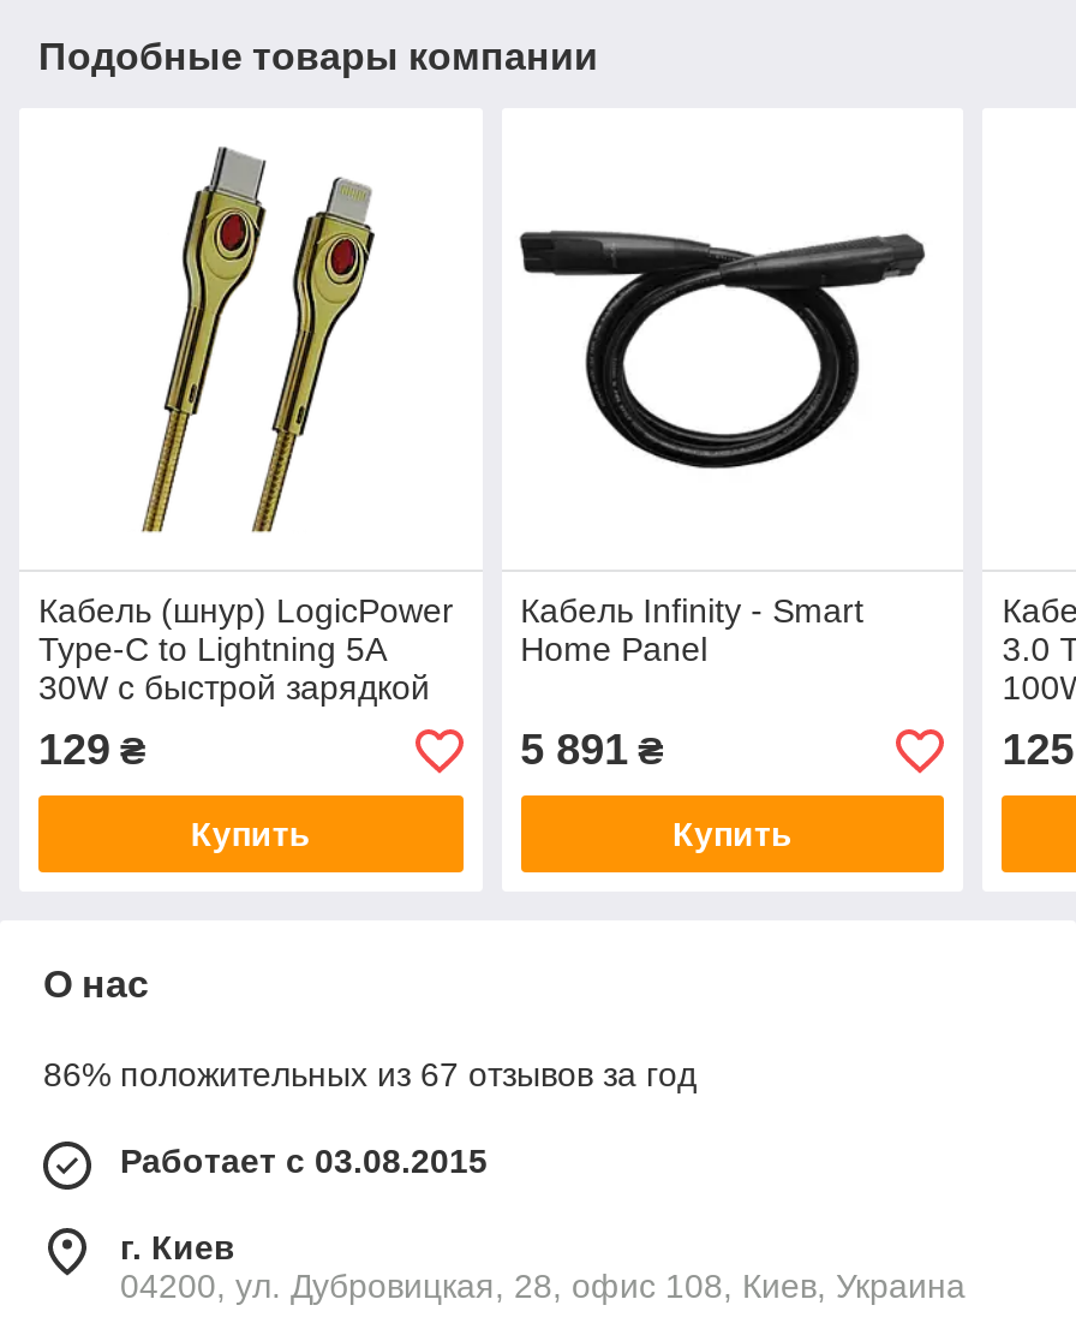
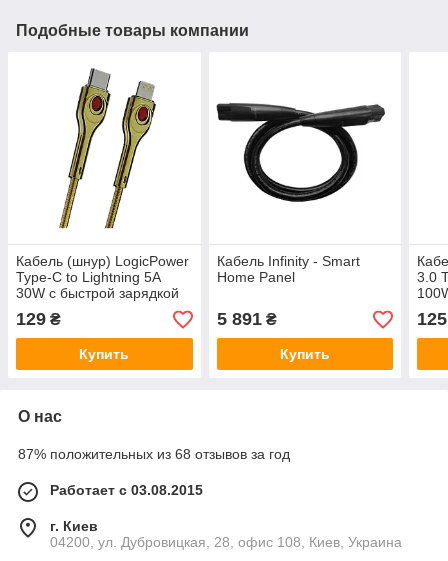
[43,1056,697,1095] 86% положительных из 67 отзывов за год -> [18,446,290,462] 87% положительных из 68 отзывов за год

